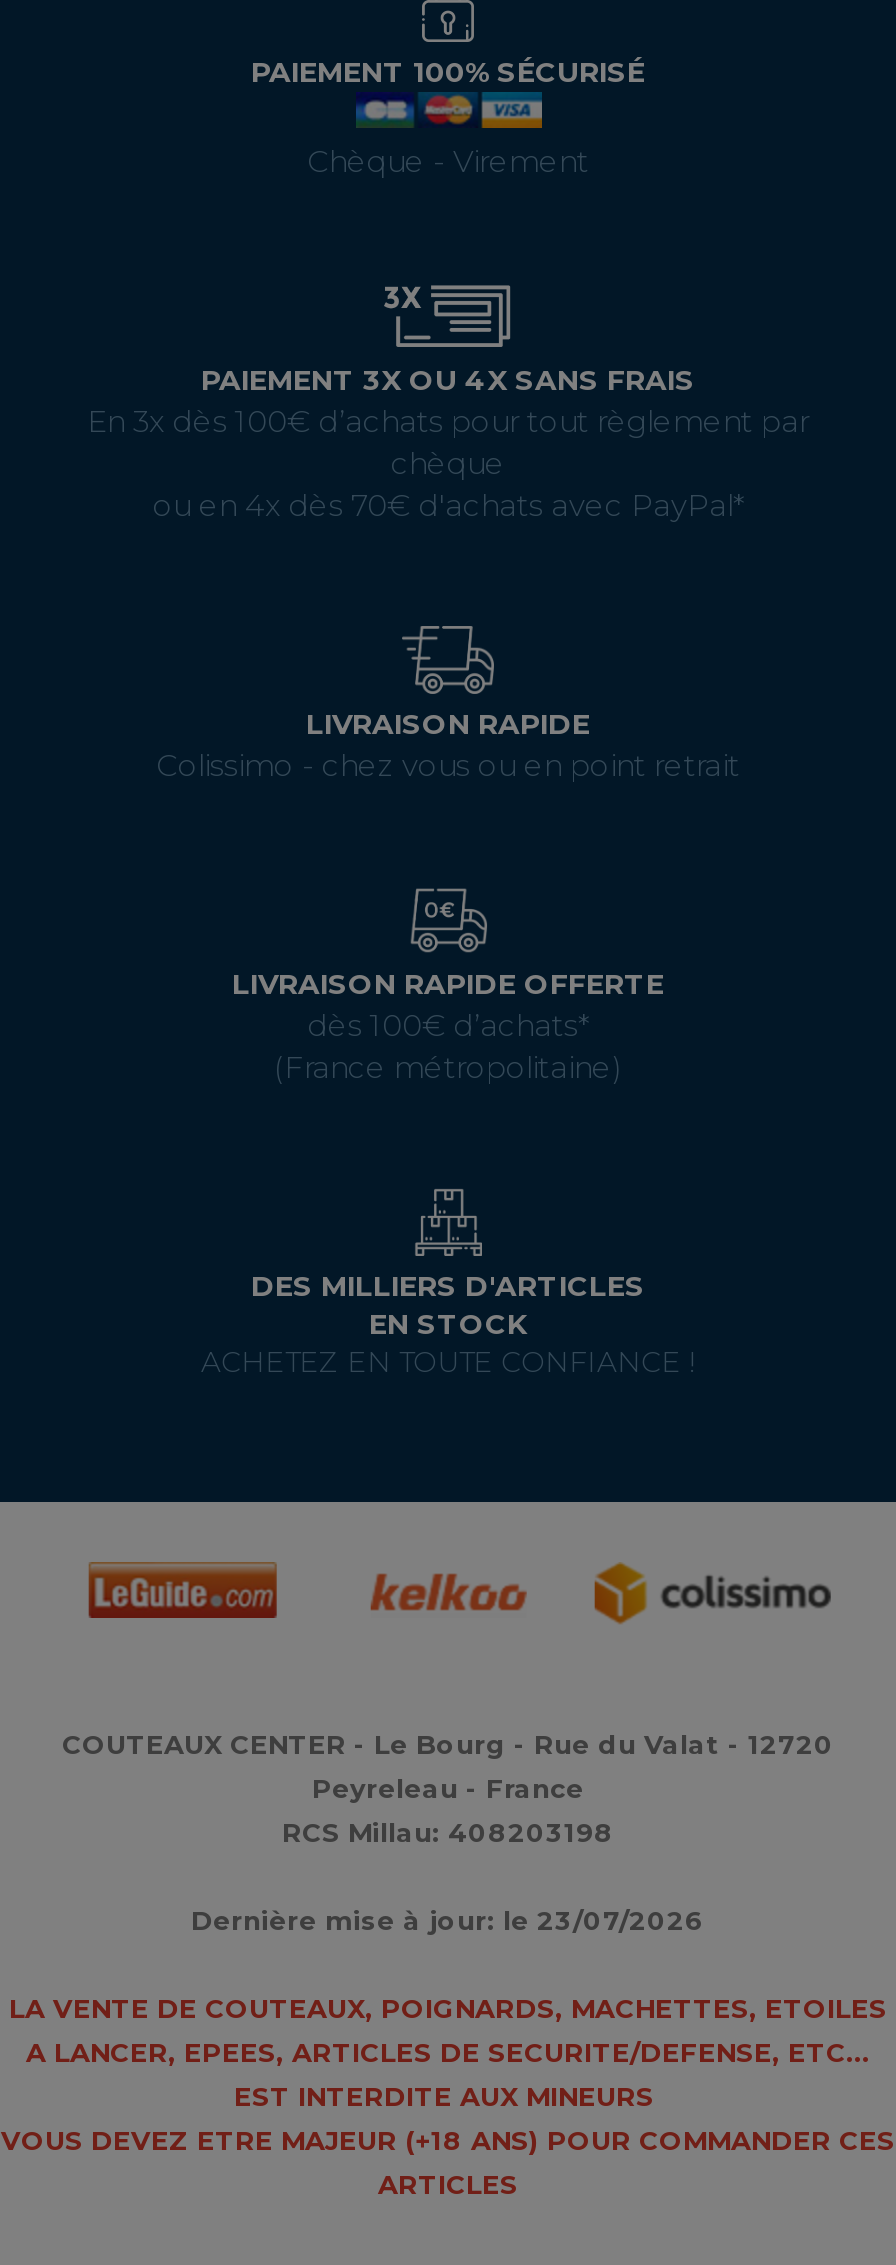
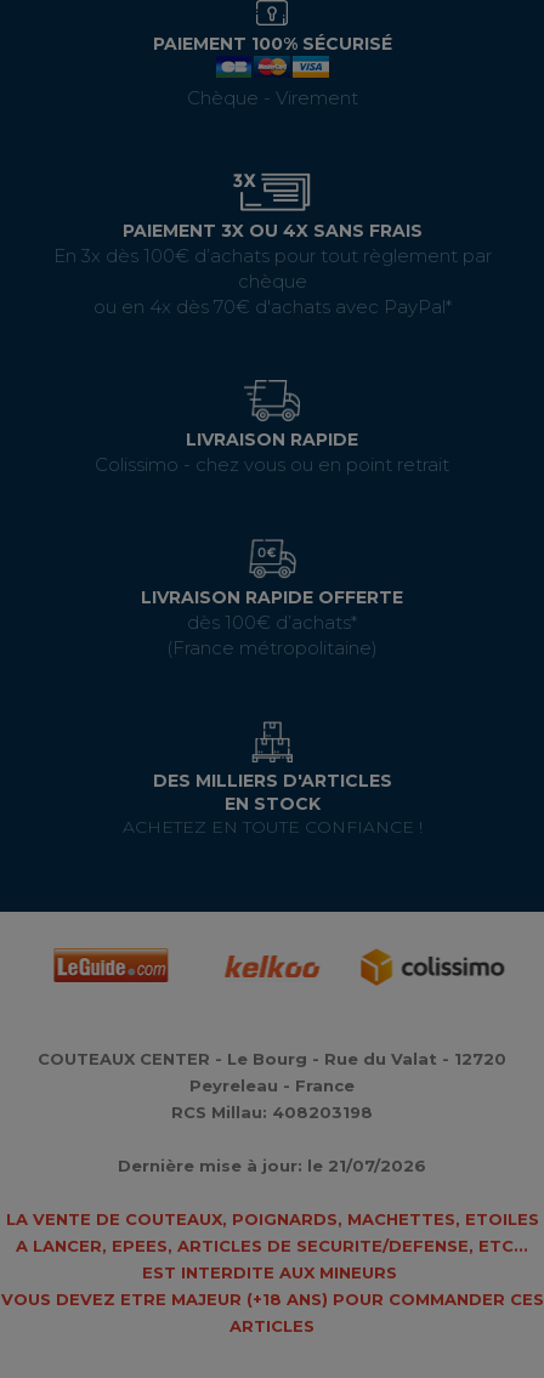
[191,1904,705,1936] Dernière mise à jour: le 23/07/2026 -> [118,1156,426,1175] Dernière mise à jour: le 21/07/2026

